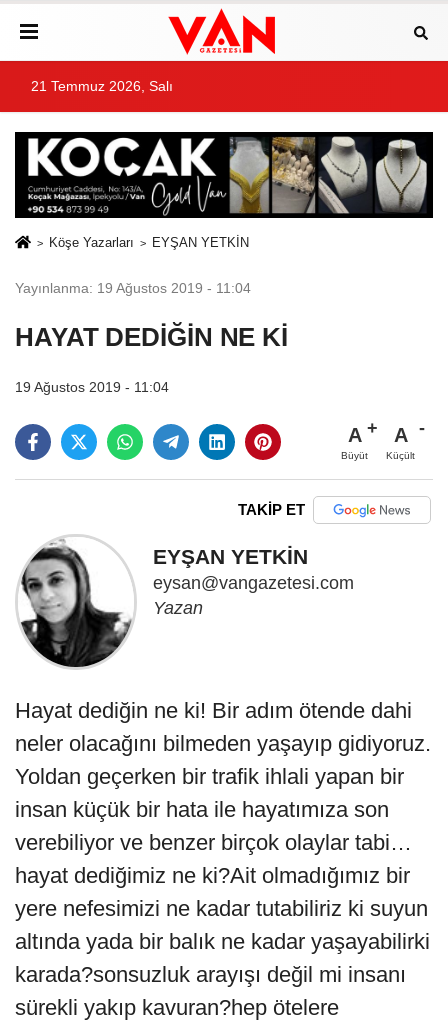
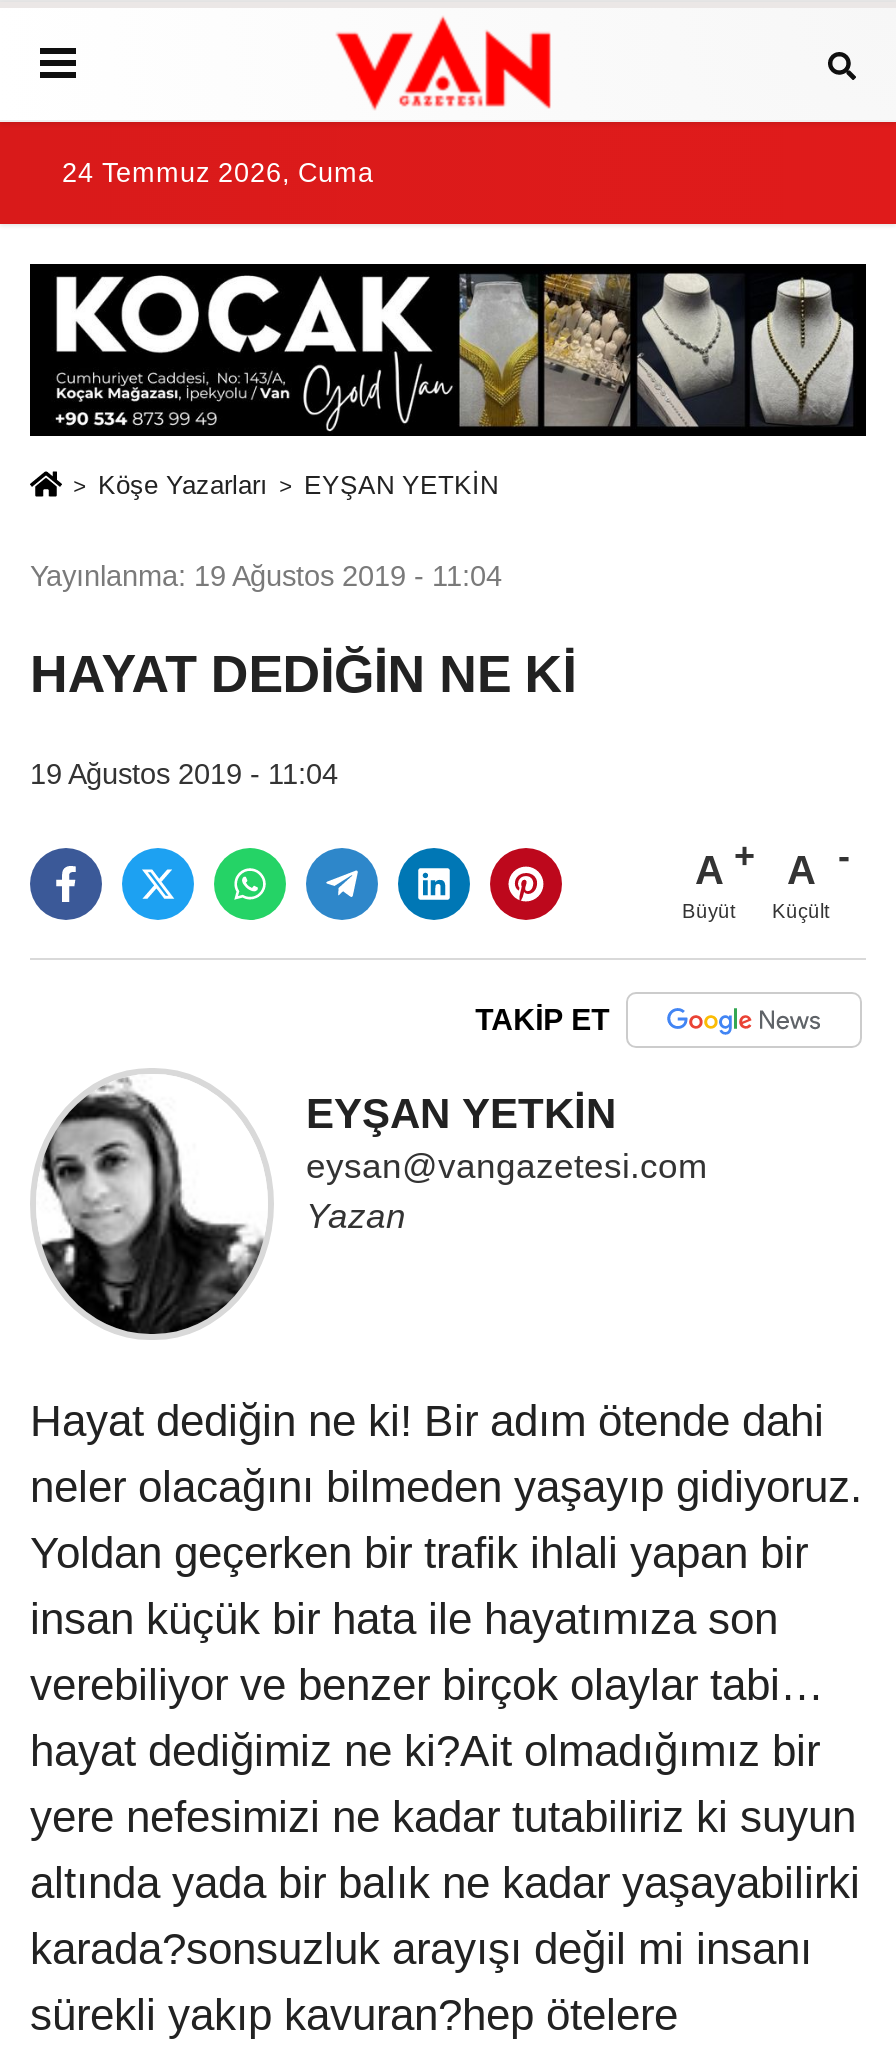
[31,79,173,94] 21 Temmuz 2026, Salı -> [62,158,374,188] 24 Temmuz 2026, Cuma

